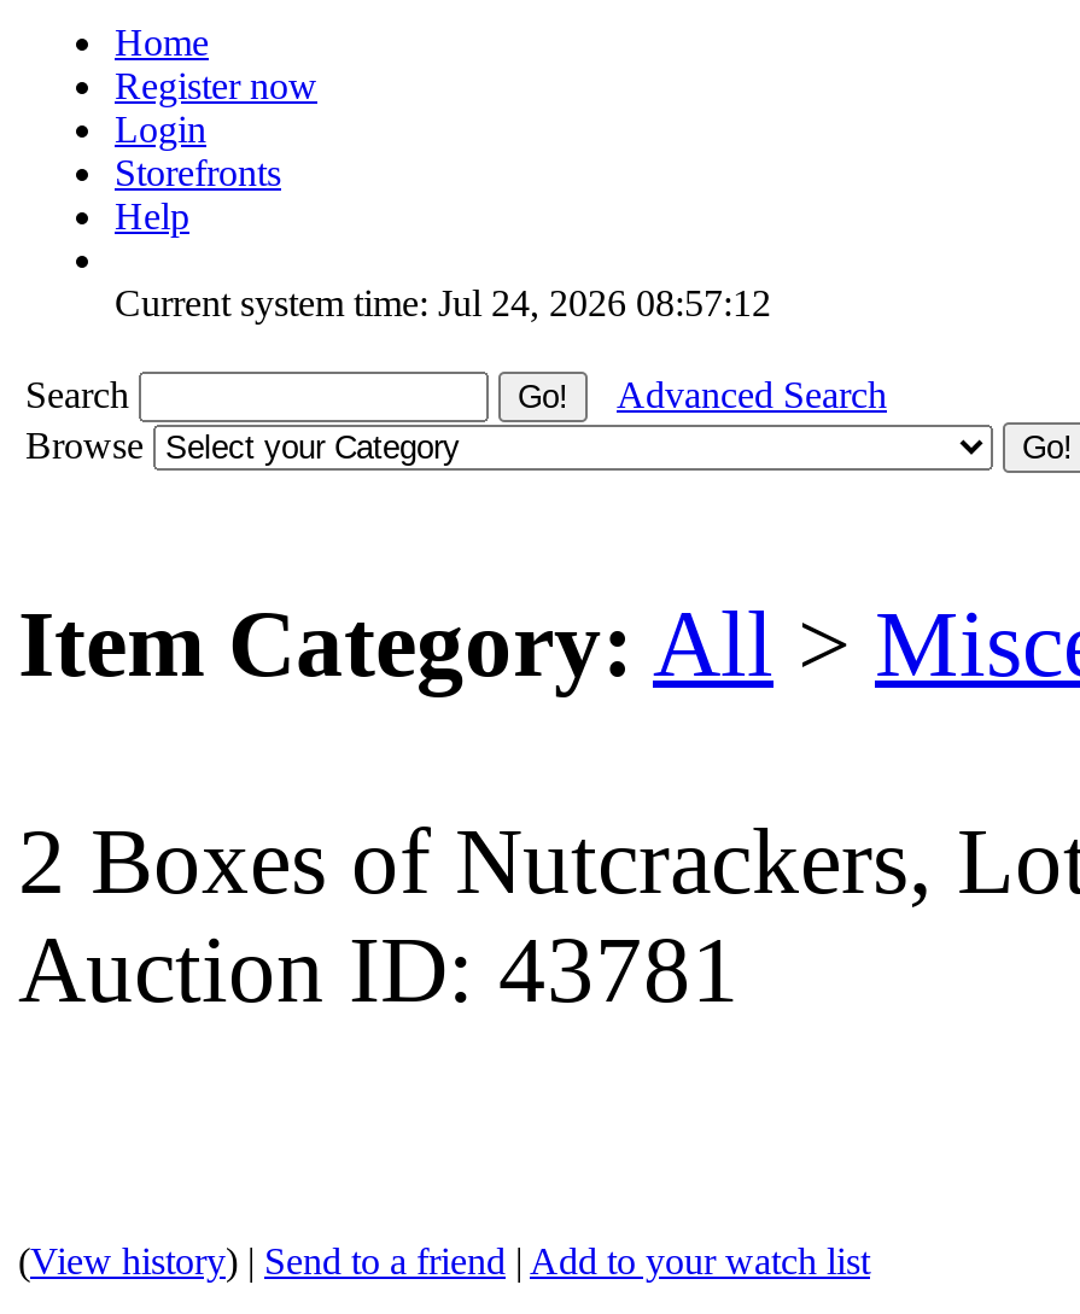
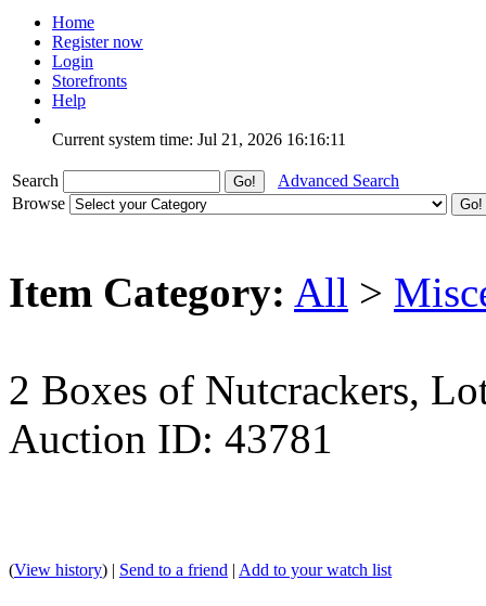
[115,282,771,323] Current system time: Jul 24, 2026 08:57:12 -> [52,130,346,148] Current system time: Jul 21, 2026 16:16:11

